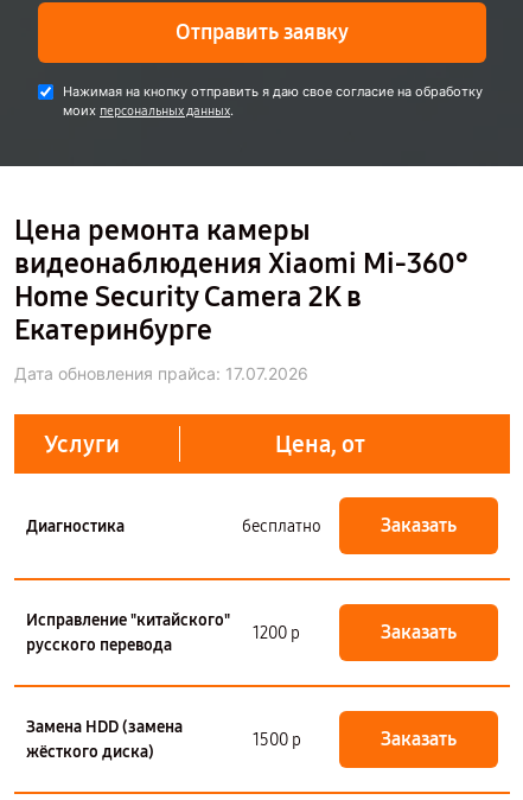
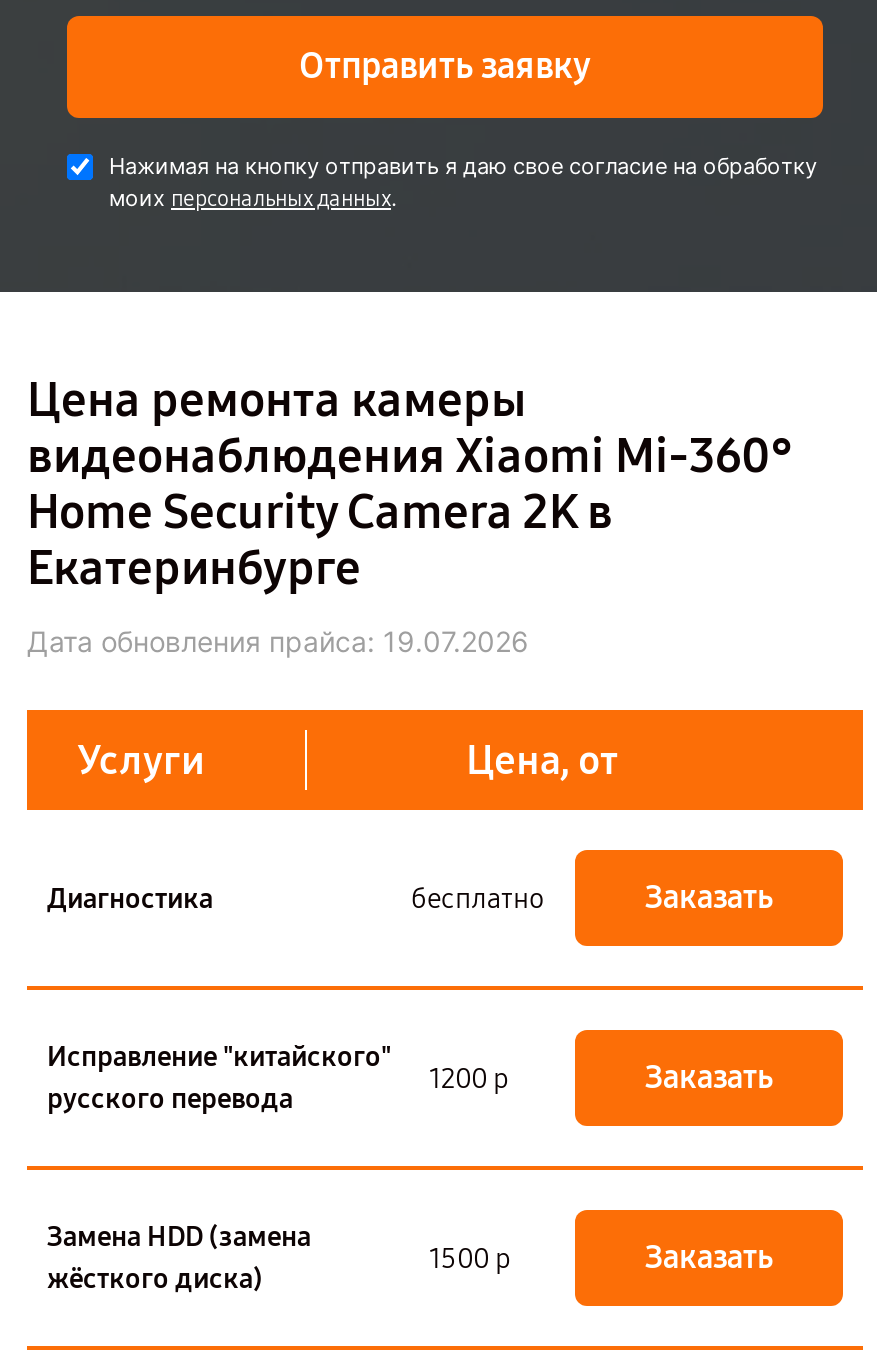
[14,363,308,383] Дата обновления прайса: 17.07.2026 -> [27,624,529,658] Дата обновления прайса: 19.07.2026

